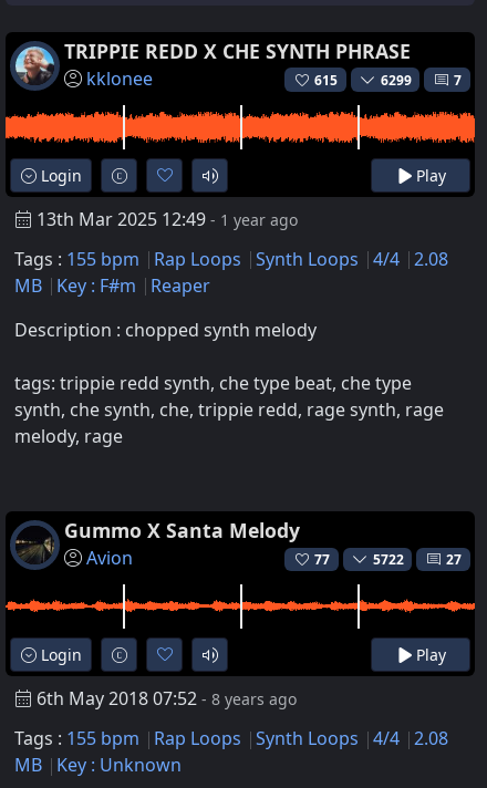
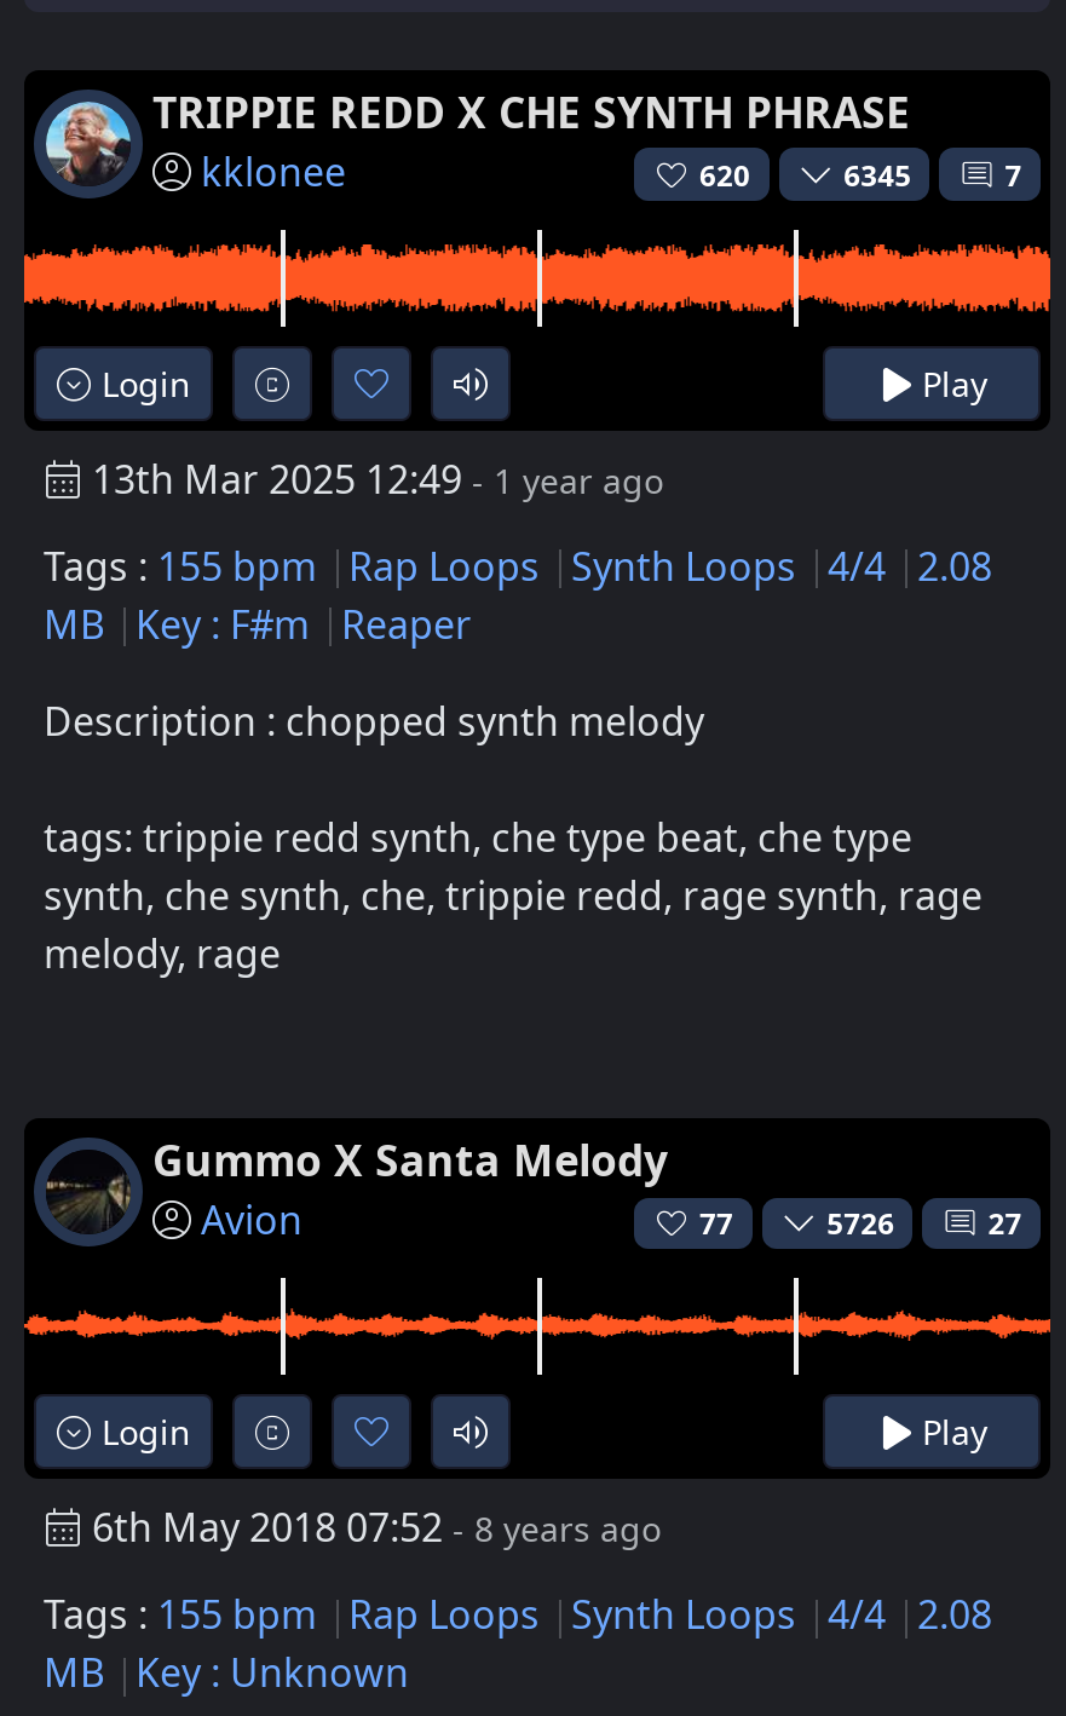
[314,70,338,89] 615 -> [699,154,750,195] 620
[380,70,411,89] 6299 -> [844,154,911,195] 6345
[373,550,404,569] 5722 -> [827,1202,894,1244] 5726

